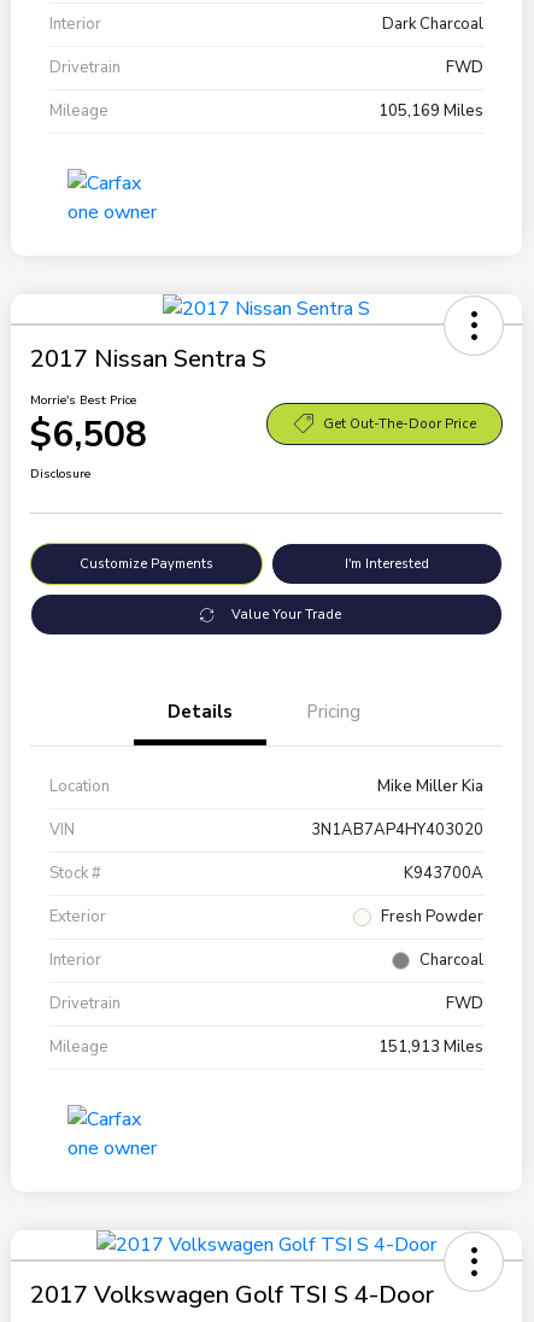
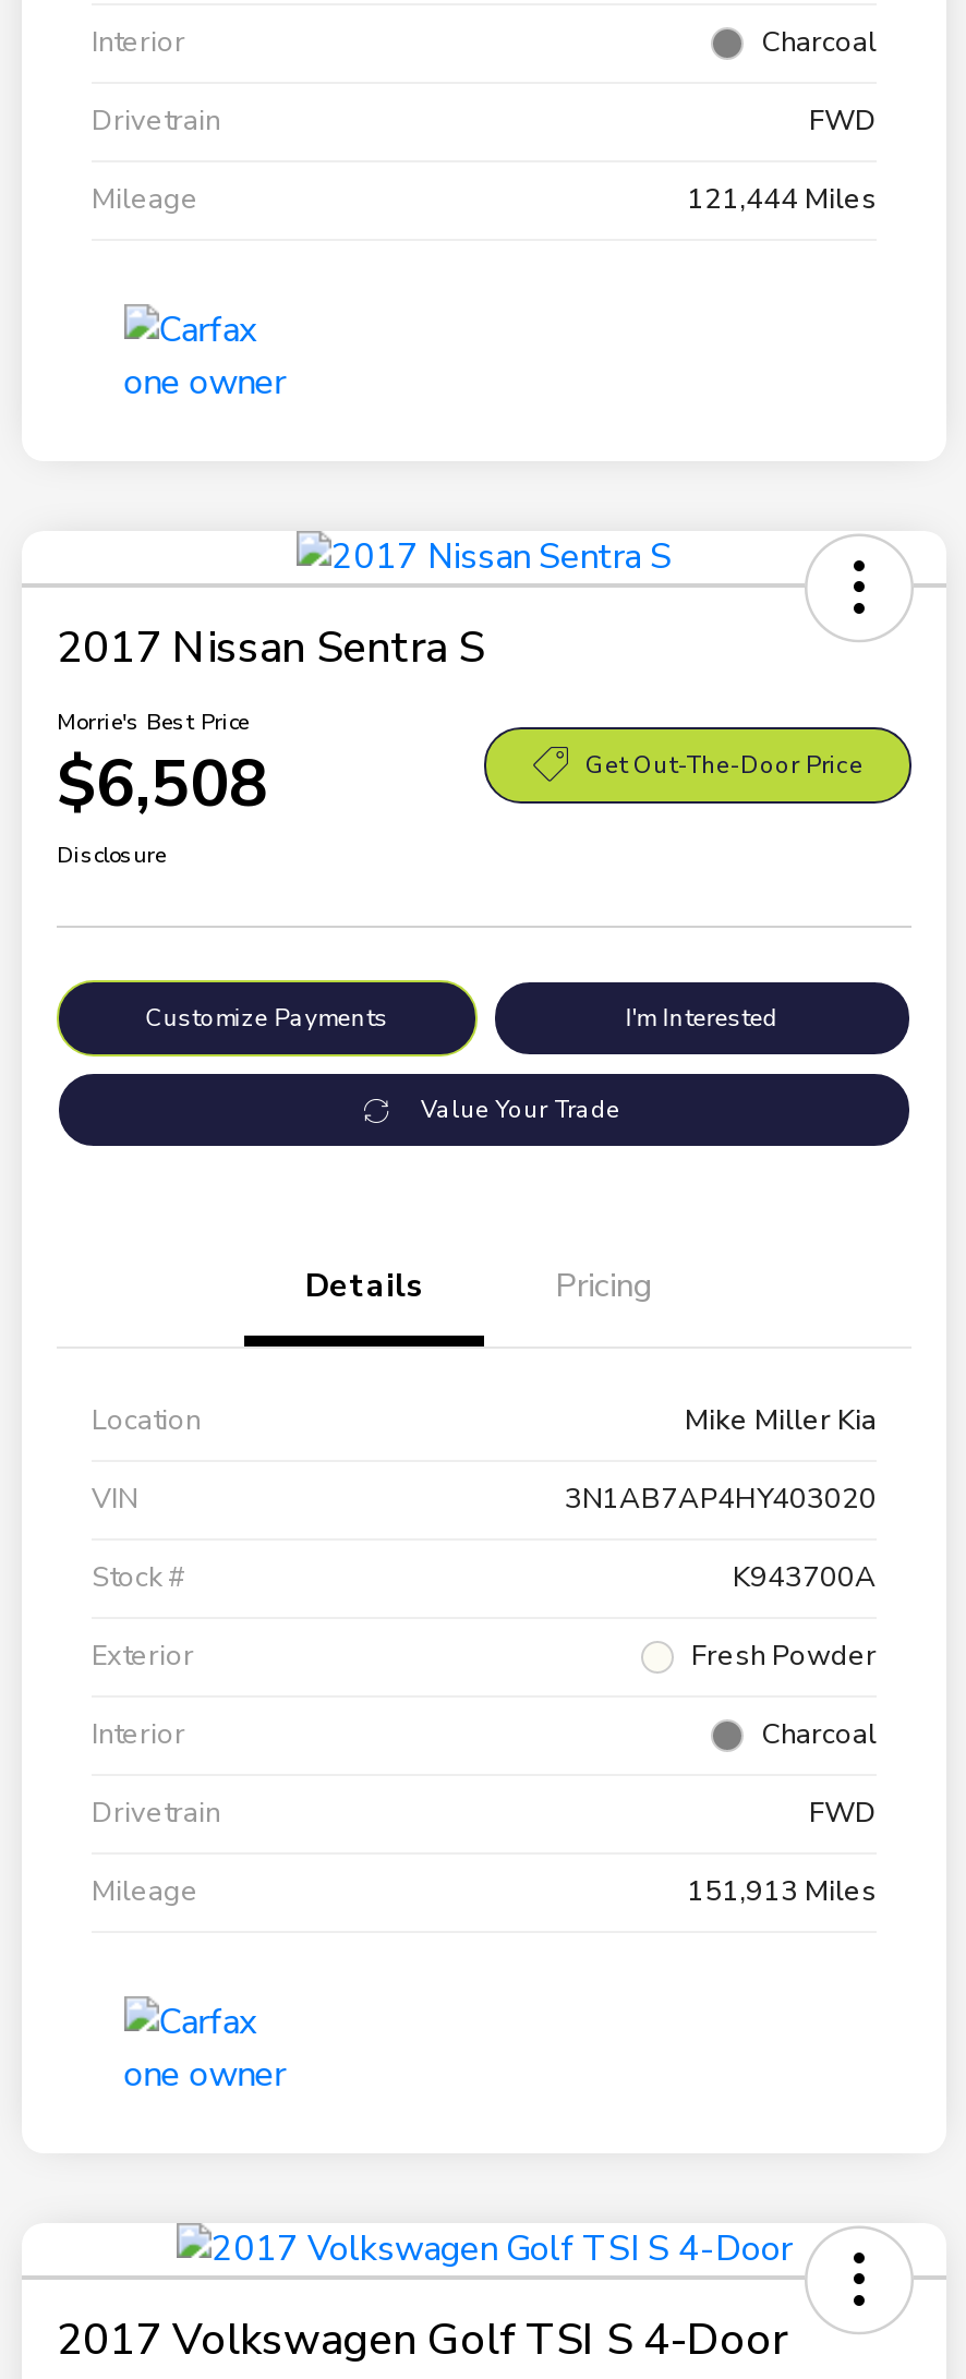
[382,14,483,35] Dark Charcoal -> [761,23,877,63] Charcoal
[379,100,483,122] 105,169 Miles -> [687,180,877,220] 121,444 Miles

